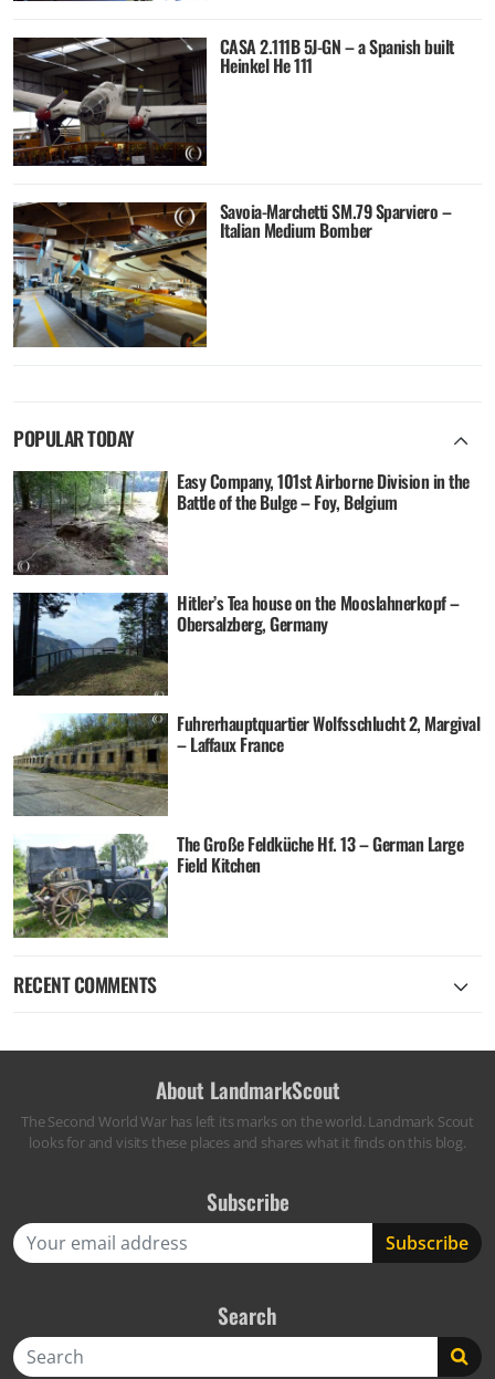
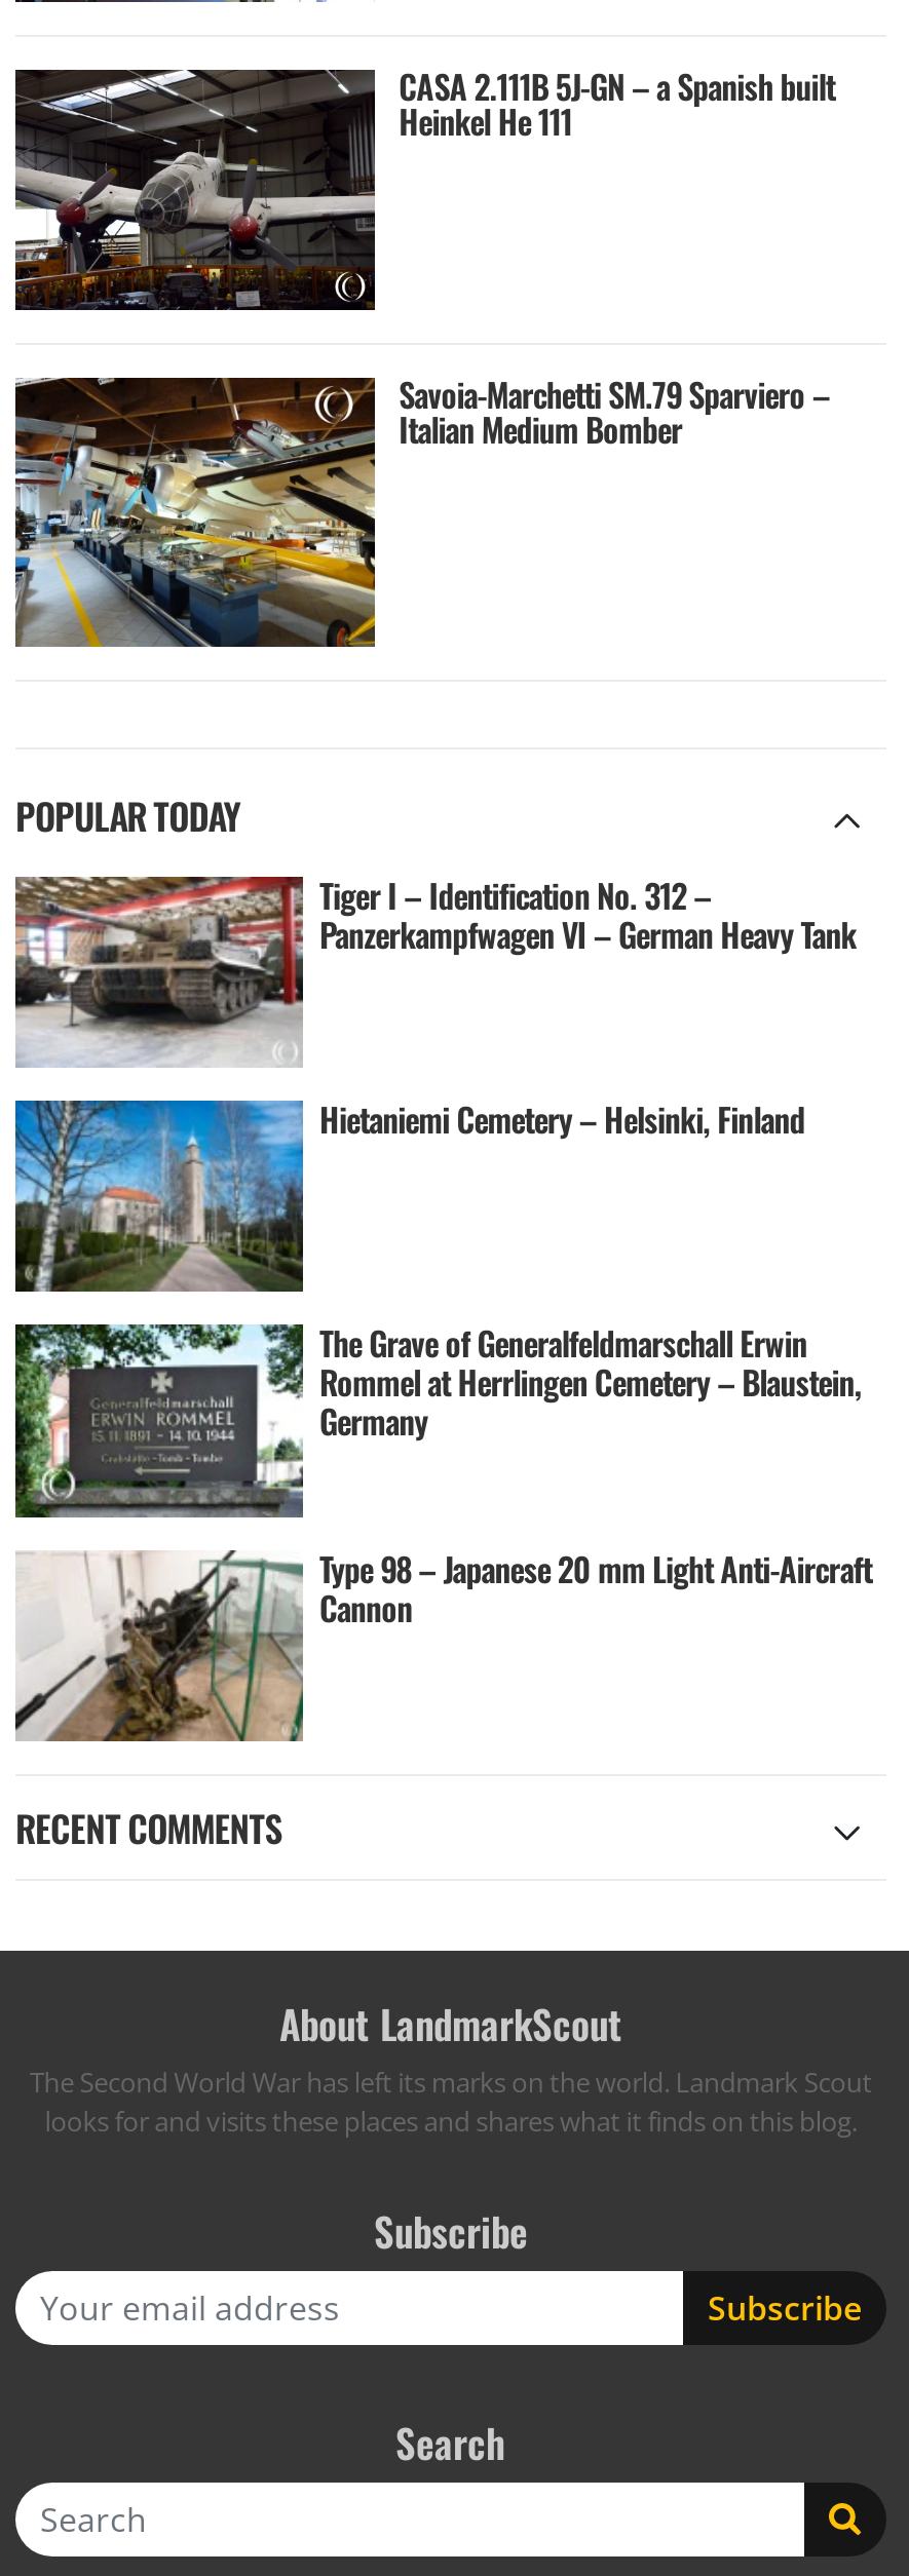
[13,468,469,576] [image] | Easy Company, 101st Airborne Division in the | Battle of the Bulge – Foy, Belgium -> [13,869,856,1068] [image] | Tiger I – Identification No. 312 – | Panzerkampfwagen VI – German Heavy Tank
[12,589,459,696] [image] | Hitler’s Tea house on the Mooslahnerkopf – | Obersalzberg, Germany -> [13,1094,805,1292] [image] | Hietaniemi Cemetery – Helsinki, Finland
[12,710,480,816] [image] | Fuhrerhauptquartier Wolfsschlucht 2, Margival | – Laffaux France -> [13,1318,861,1517] [image] | The Grave of Generalfeldmarschall Erwin | Rommel at Herrlingen Cemetery – Blaustein, | Germany
[12,831,463,938] [image] | The Große Feldküche Hf. 13 – German Large | Field Kitchen -> [13,1543,872,1741] [image] | Type 98 – Japanese 20 mm Light Anti-Aircraft | Cannon

